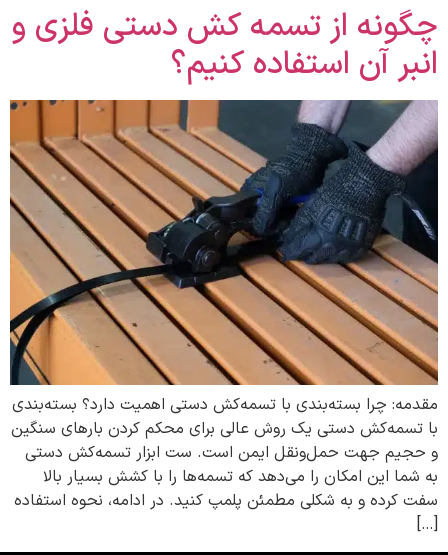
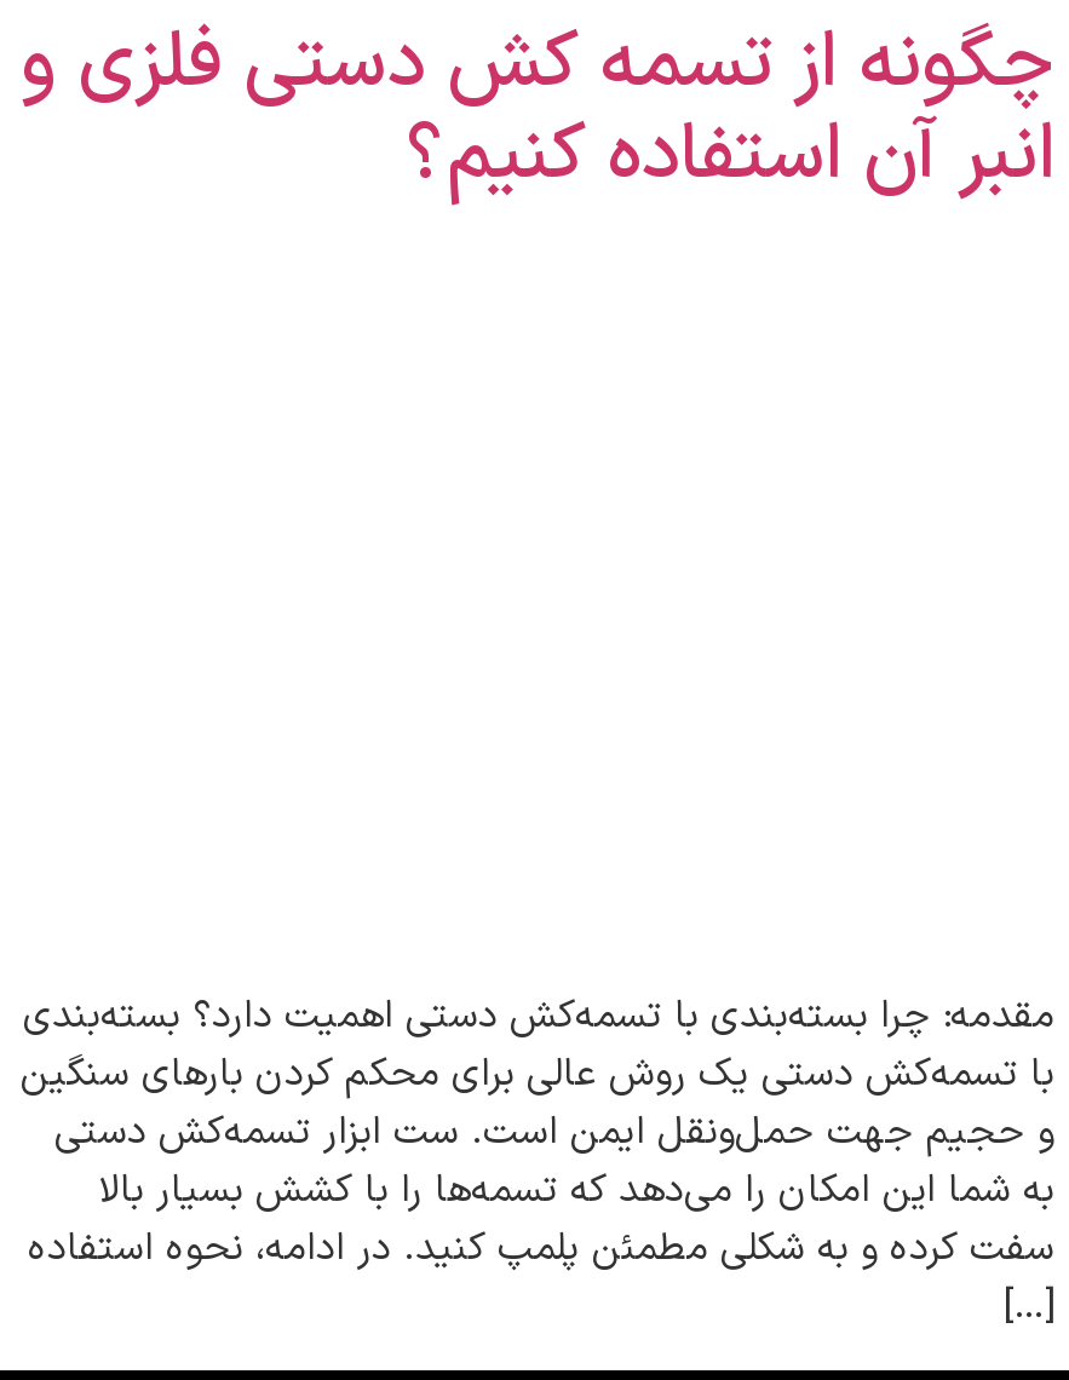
[9,99,439,386] [image] -> none

